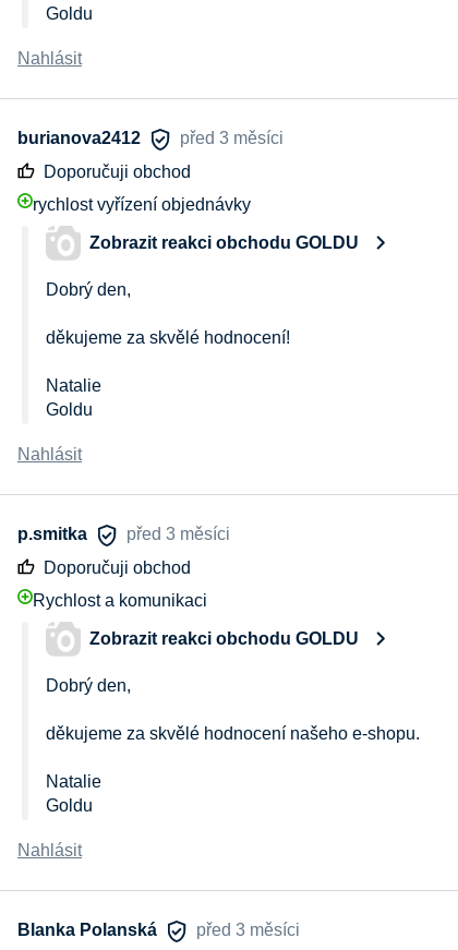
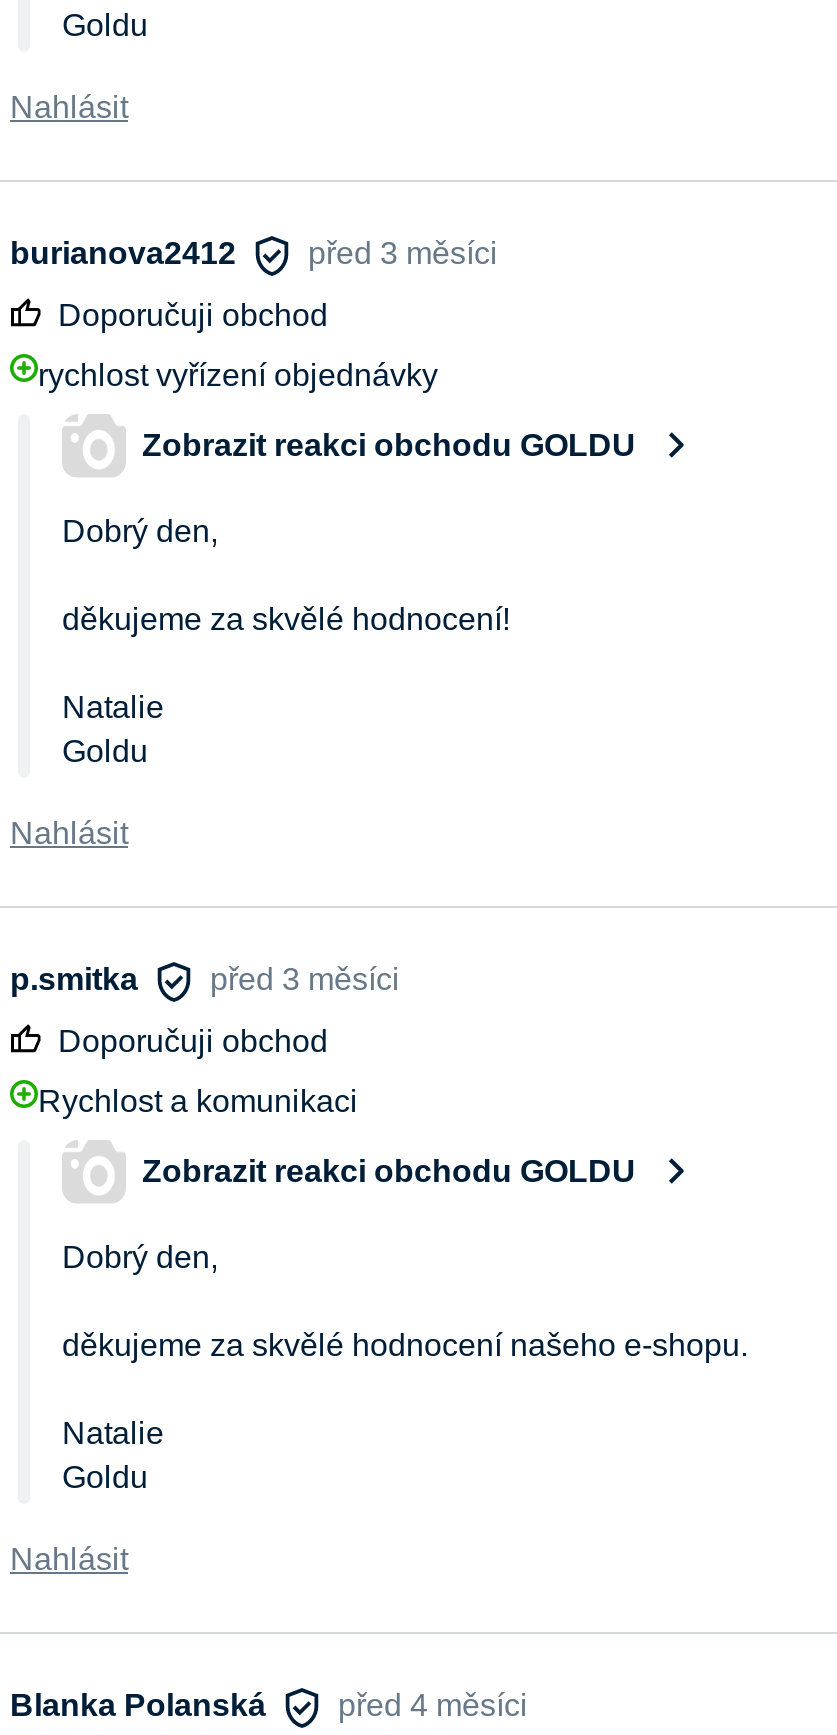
[196,921,300,939] před 3 měsíci -> [338,1688,528,1722] před 4 měsíci

